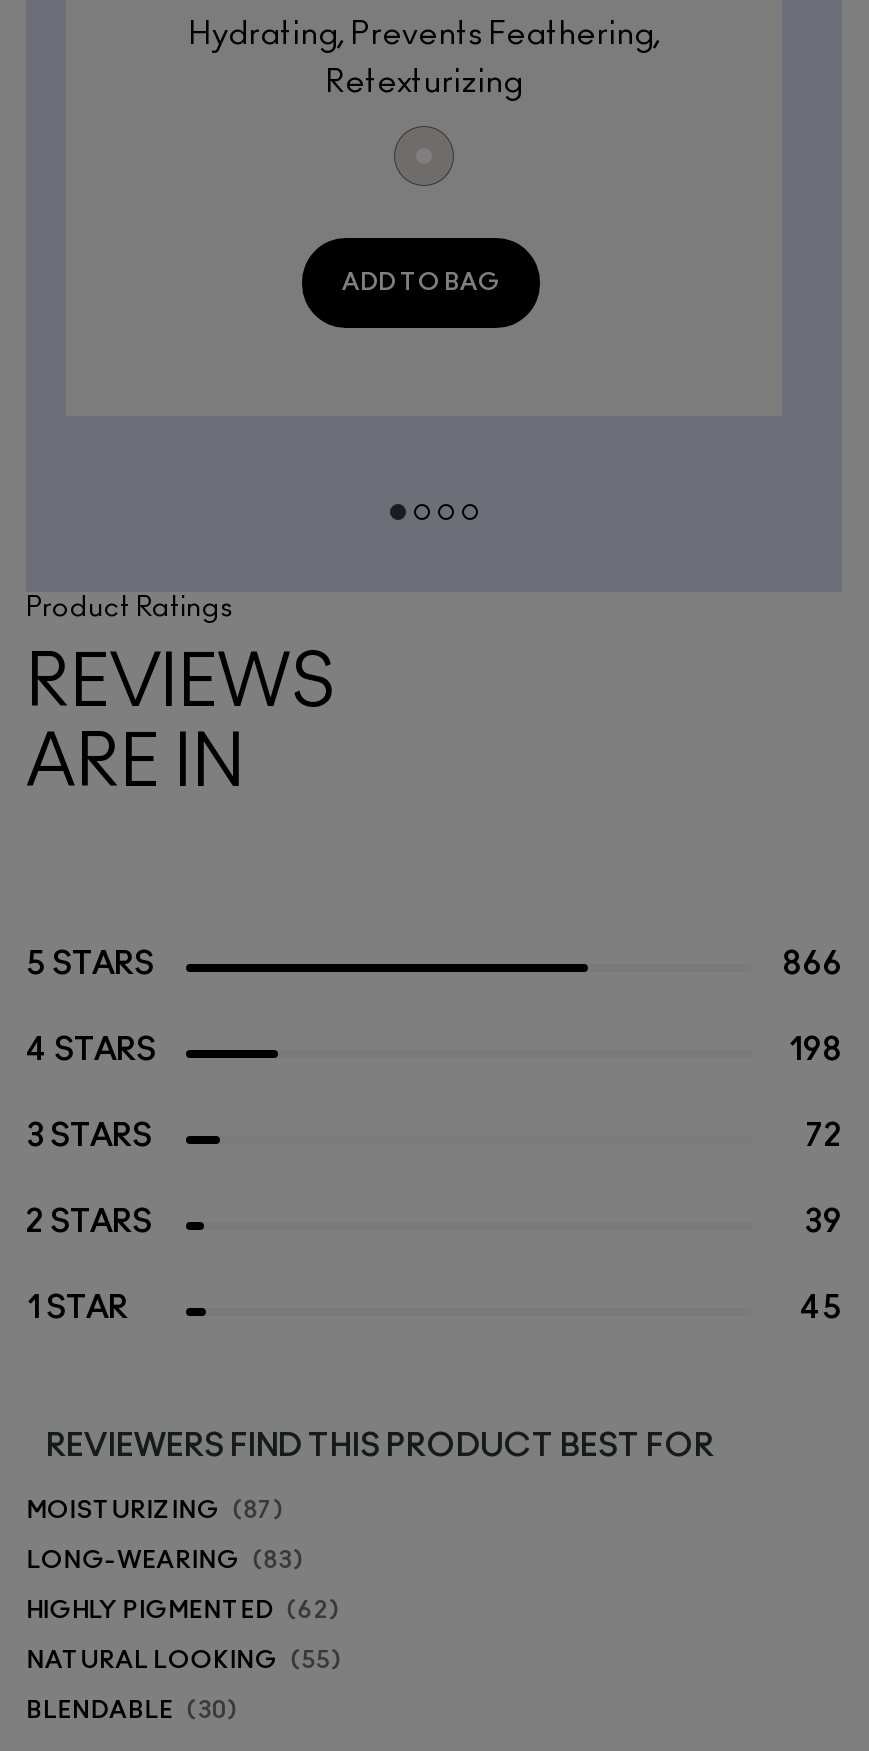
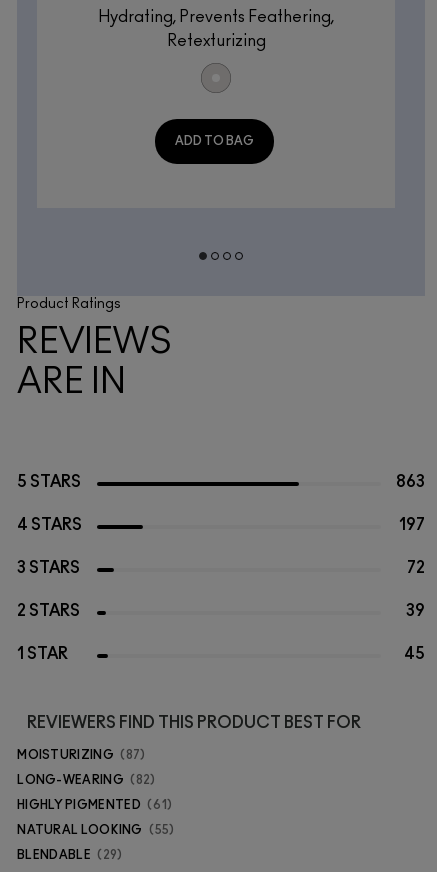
[782,949,842,981] 866 -> [396,474,425,490] 863
[788,1035,842,1067] 198 -> [399,517,425,533] 197
[26,1549,293,1573] LONG-WEARING 83 -> [17,774,150,786] LONG-WEARING 82
[26,1599,329,1623] HIGHLY PIGMENTED 62 -> [17,799,167,811] HIGHLY PIGMENTED 61
[26,1699,227,1723] BLENDABLE 30 -> [17,849,117,861] BLENDABLE 29

